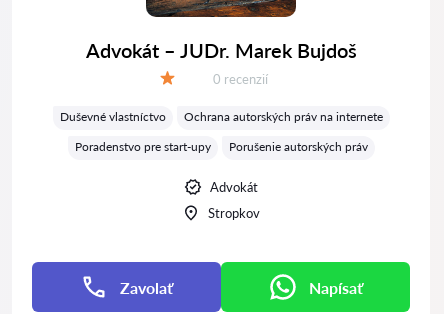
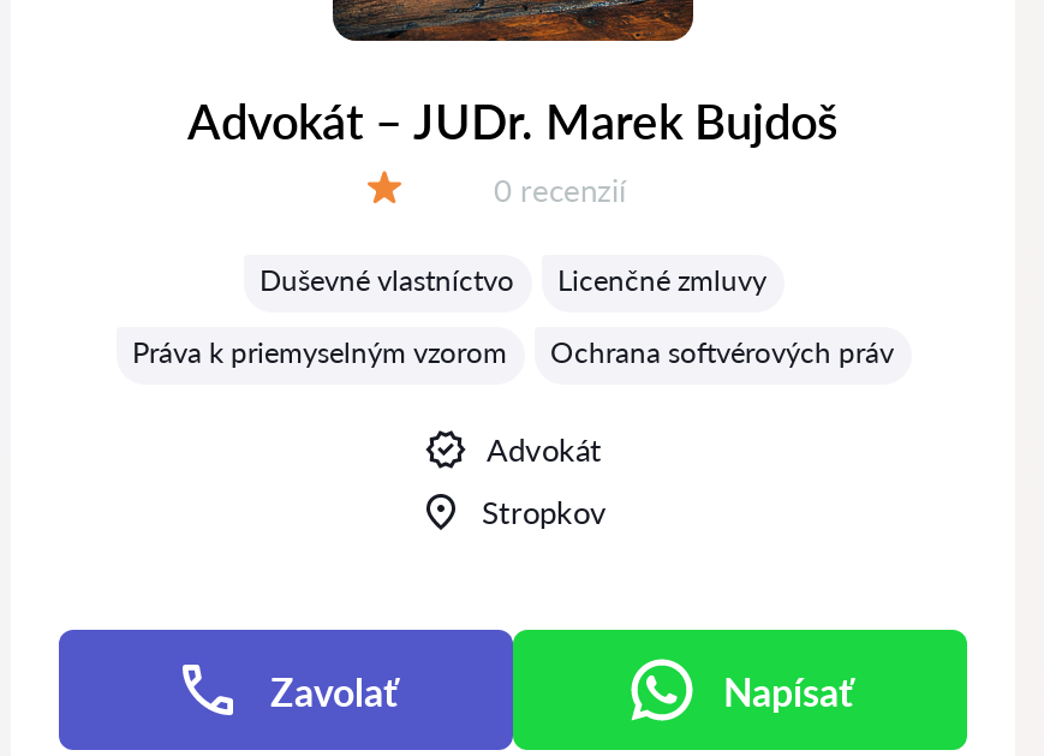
[183,109,382,124] Ochrana autorských práv na internete -> [557,262,766,298] Licenčné zmluvy
[74,139,367,154] Poradenstvo pre start-upy | Porušenie autorských práv -> [132,334,894,370] Práva k priemyselným vzorom | Ochrana softvérových práv

